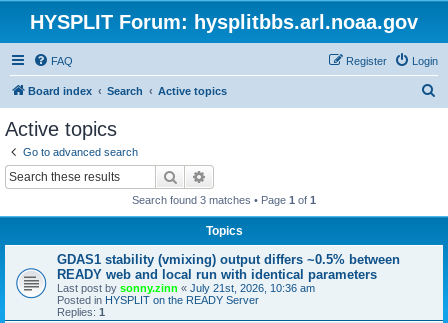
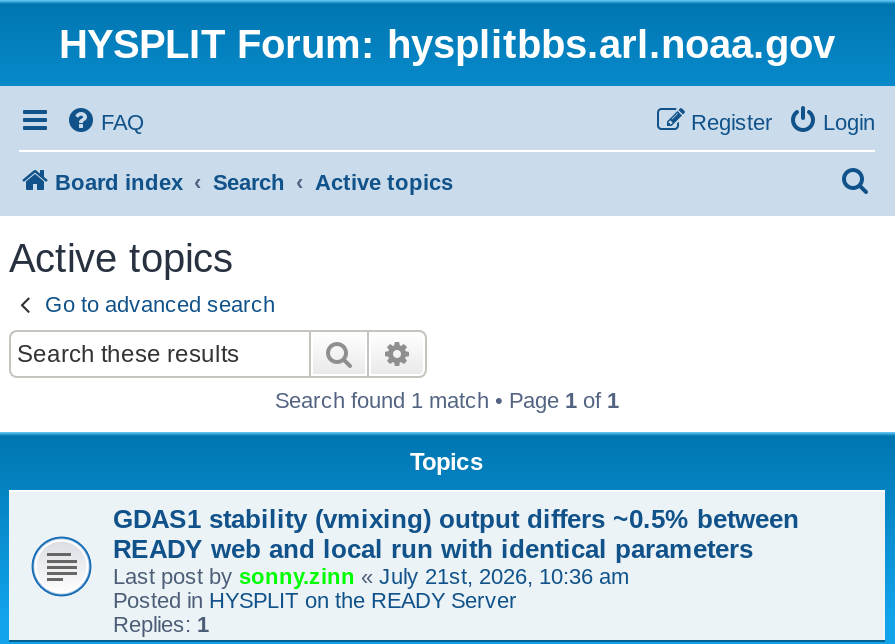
[132,193,316,205] Search found 3 matches • Page 1 of 1 -> [275,387,619,411] Search found 1 match • Page 1 of 1

